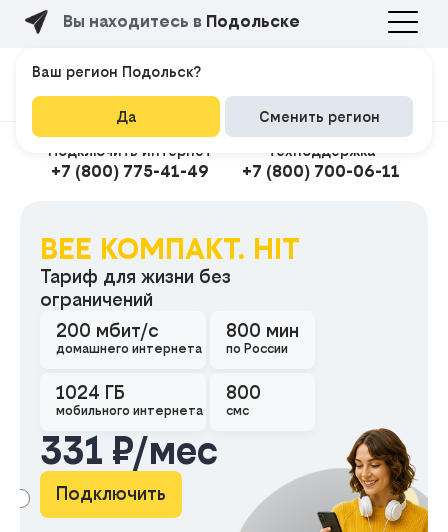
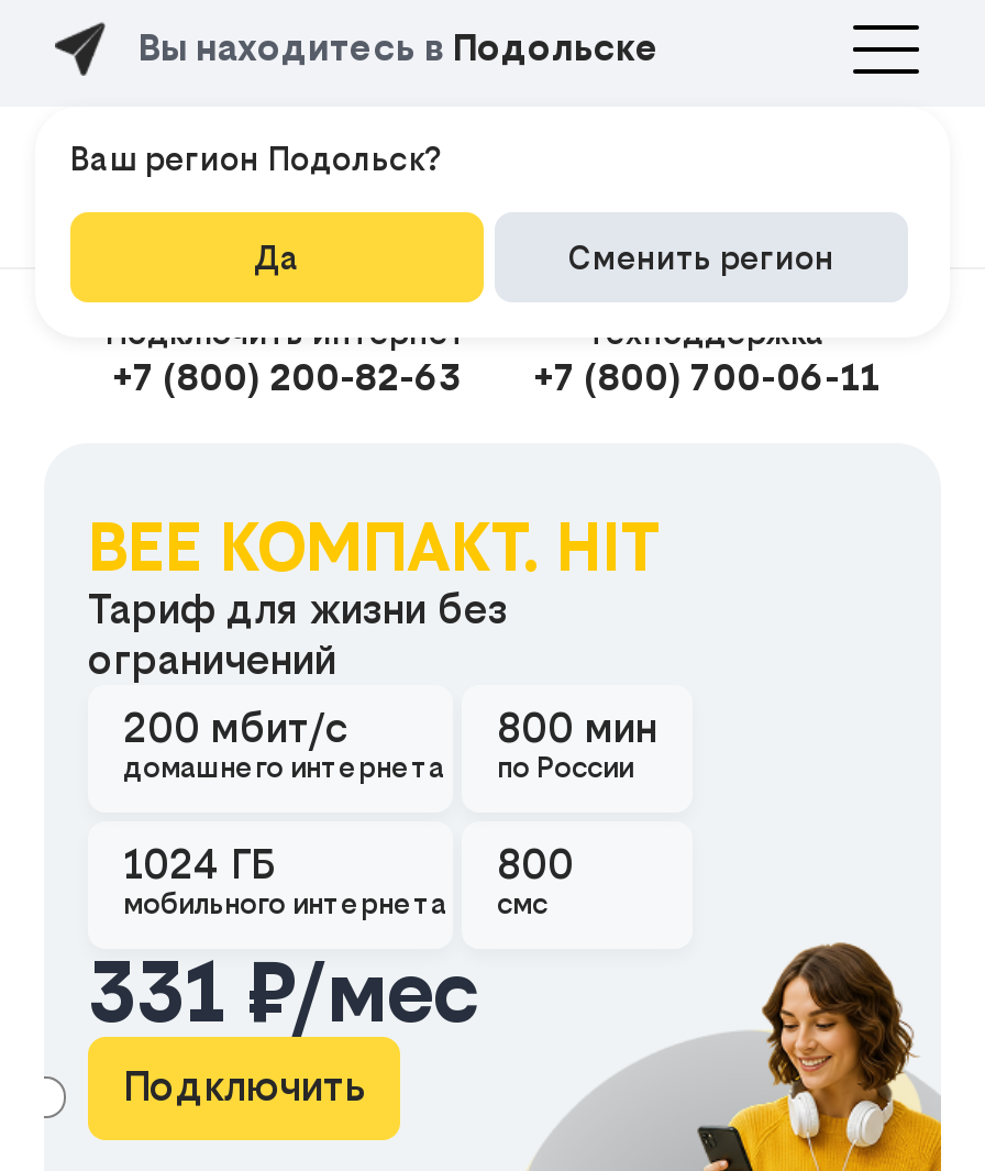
[51,161,400,181] +7 (800) 775-41-49 +7 (800) 700-06-11 -> [111,355,879,399] +7 (800) 200-82-63 +7 (800) 700-06-11

